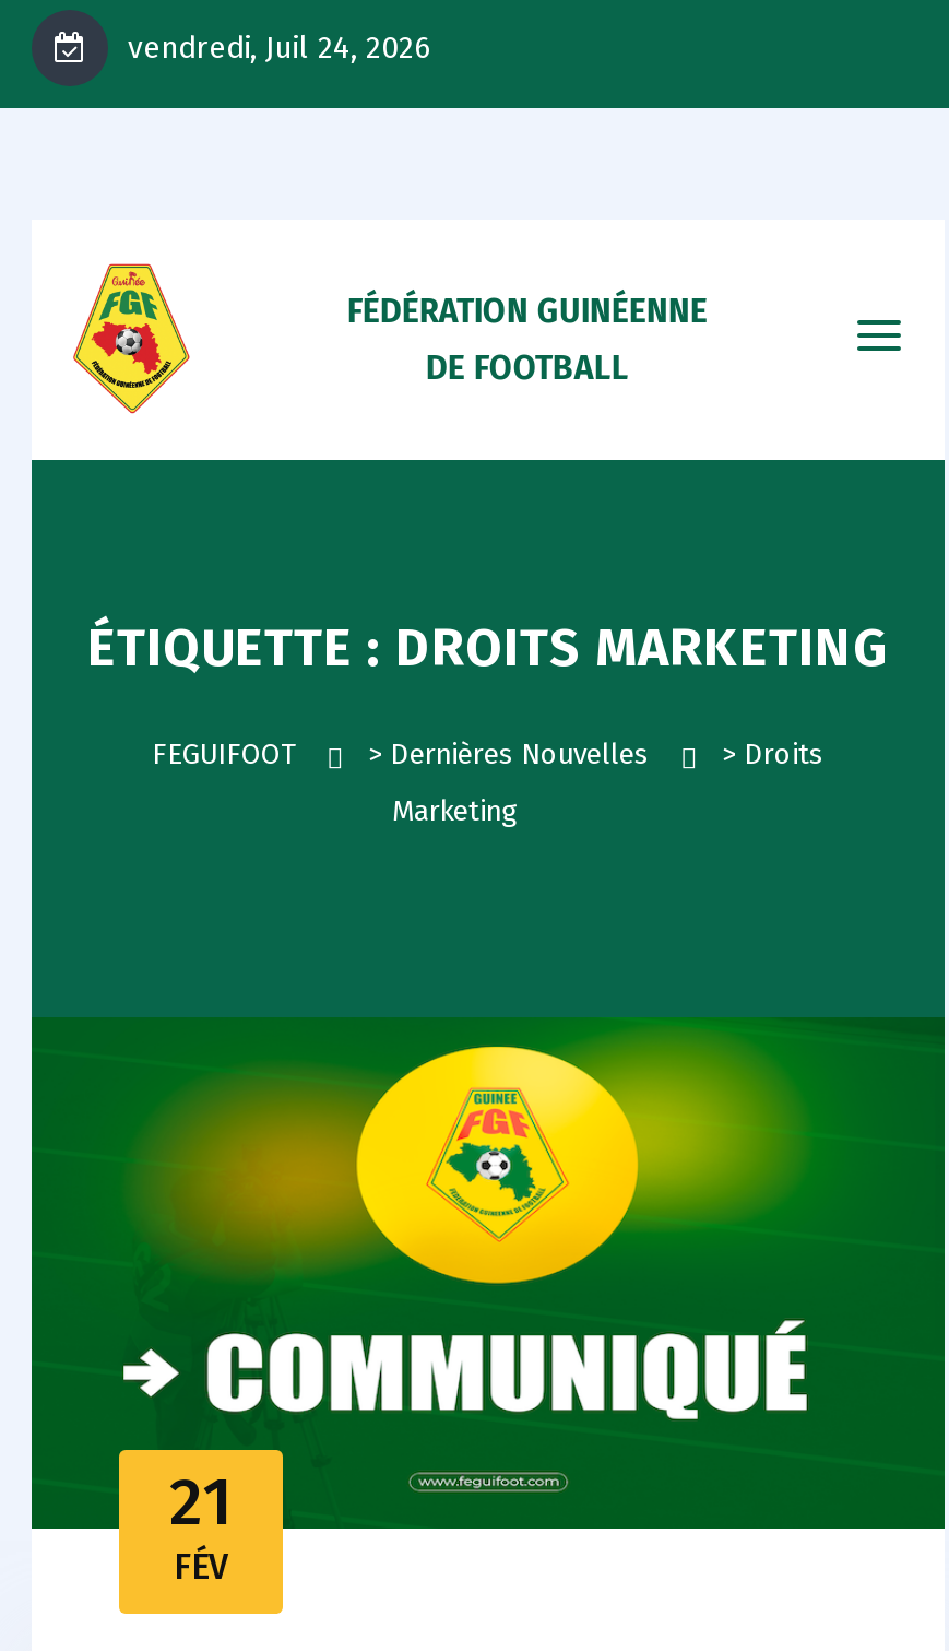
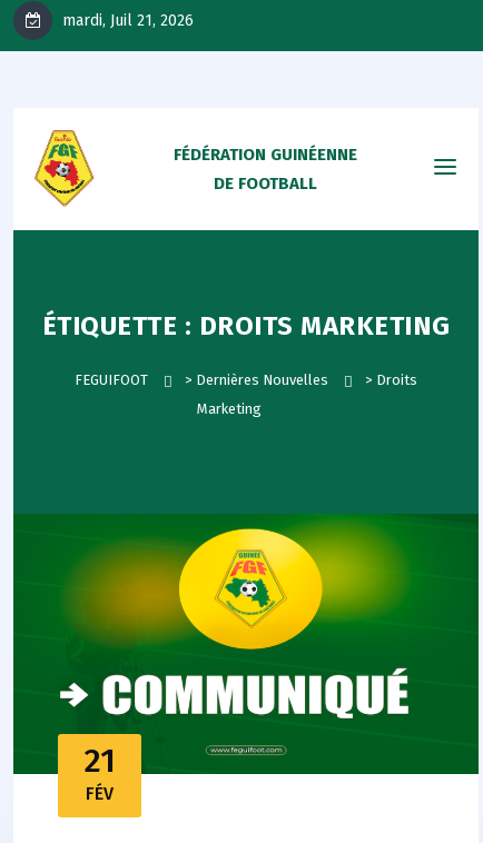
[119,30,431,67] vendredi, Juil 24, 2026 -> [58,11,194,30] mardi, Juil 21, 2026

